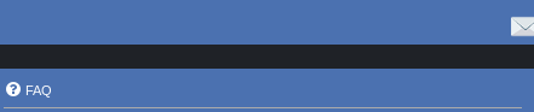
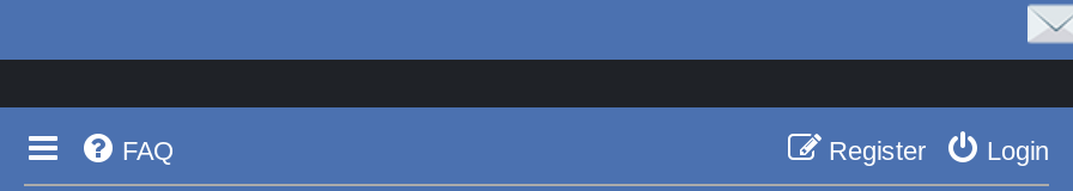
none -> [829,136,1049,165] Login | Register

